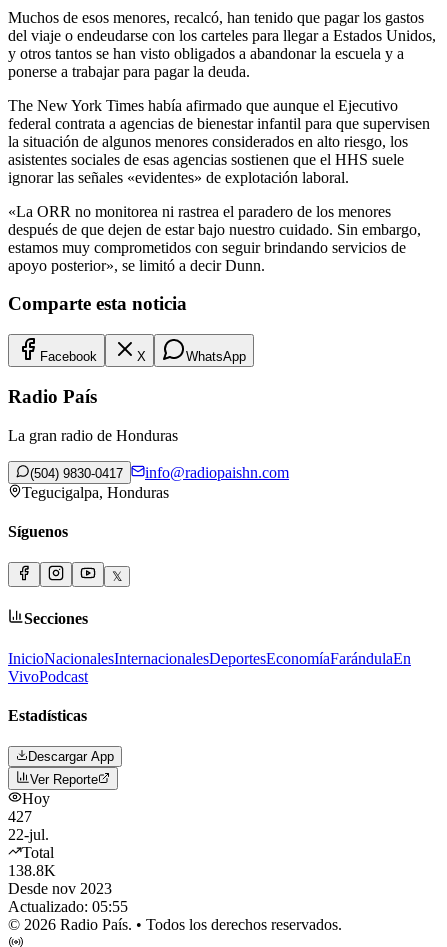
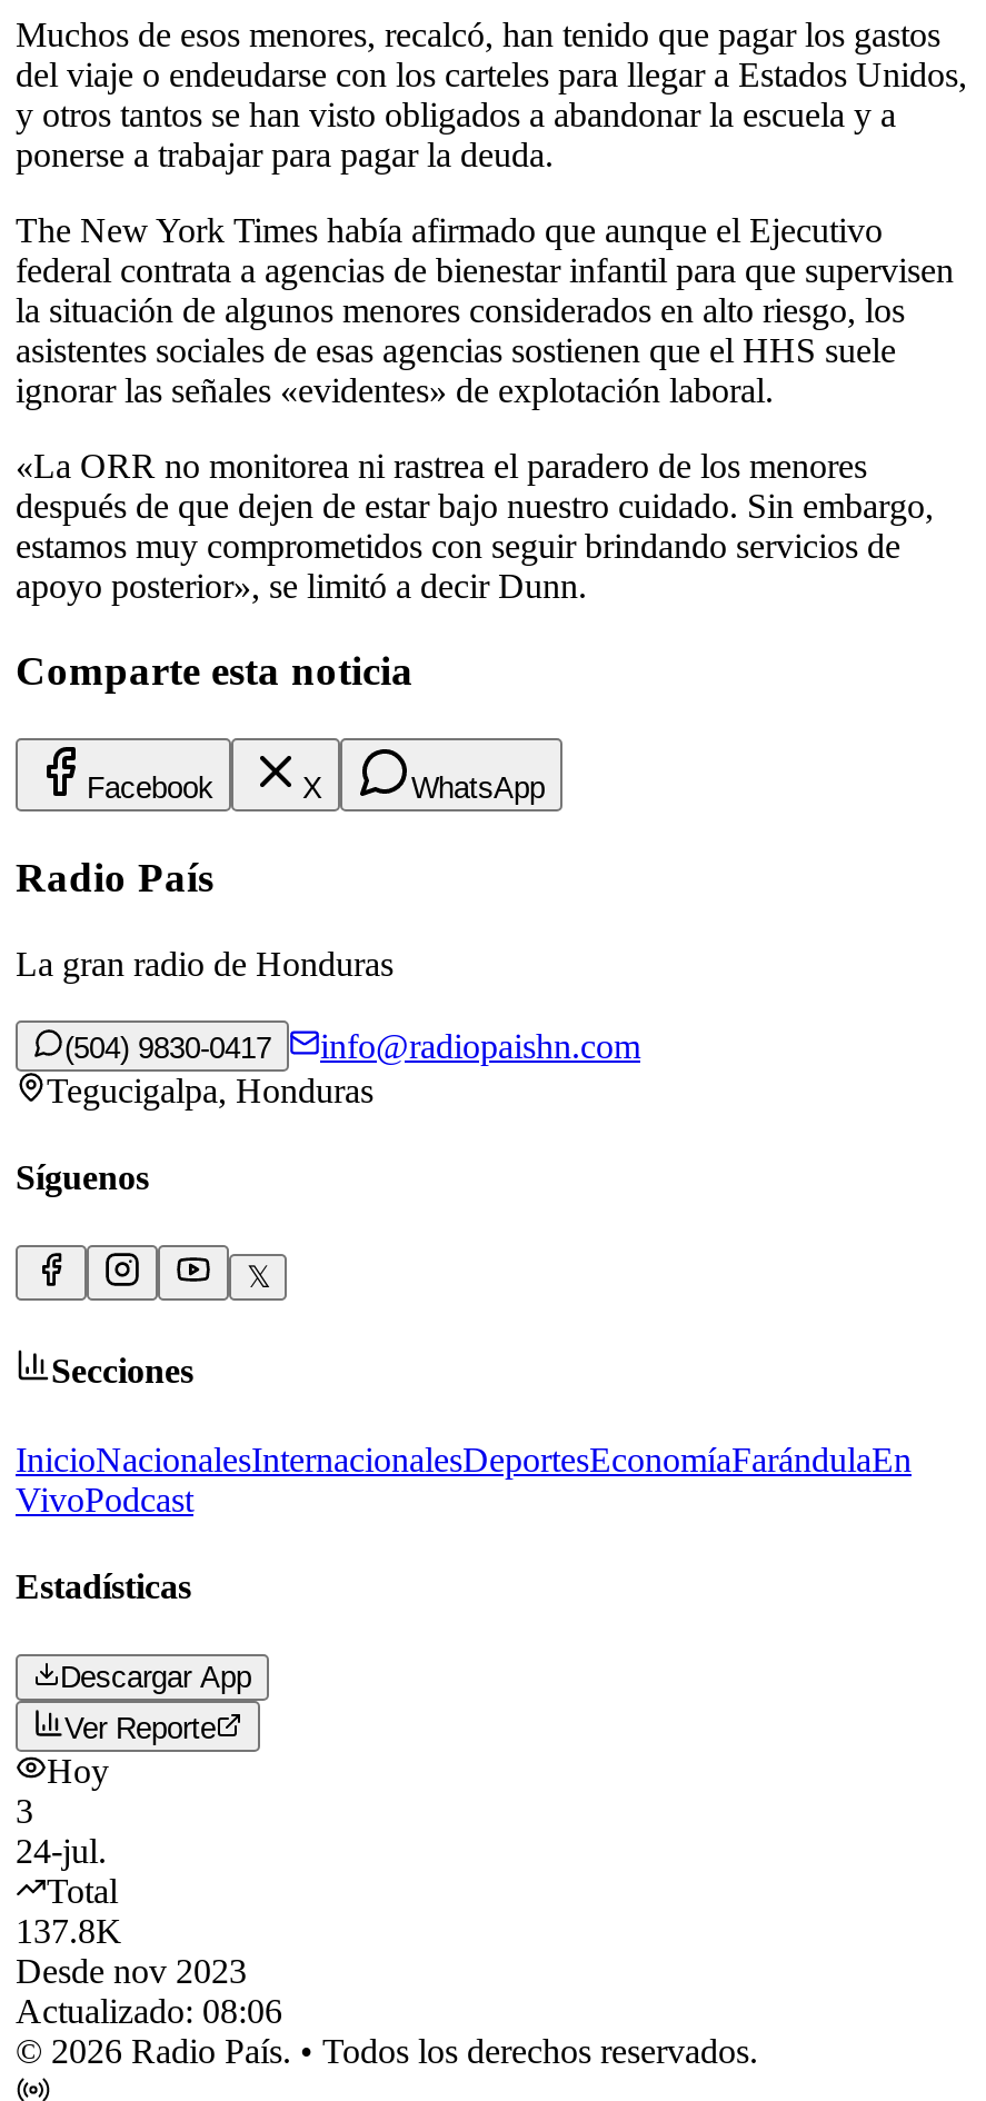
[8,808,49,843] 427 | 22-jul. -> [16,1792,107,1870] 3 | 24-jul.
[8,862,56,879] 138.8K -> [16,1912,122,1950] 137.8K
[8,898,128,915] Actualizado: 05:55 -> [16,1993,282,2030] Actualizado: 08:06

